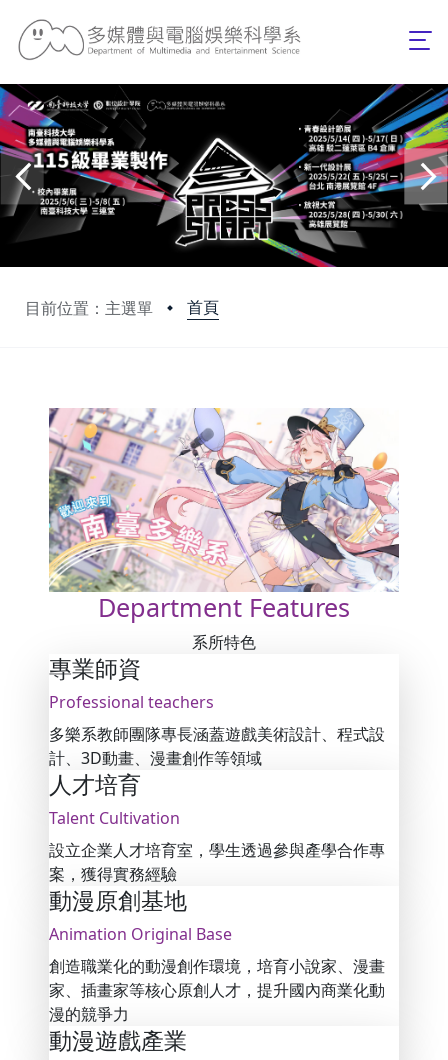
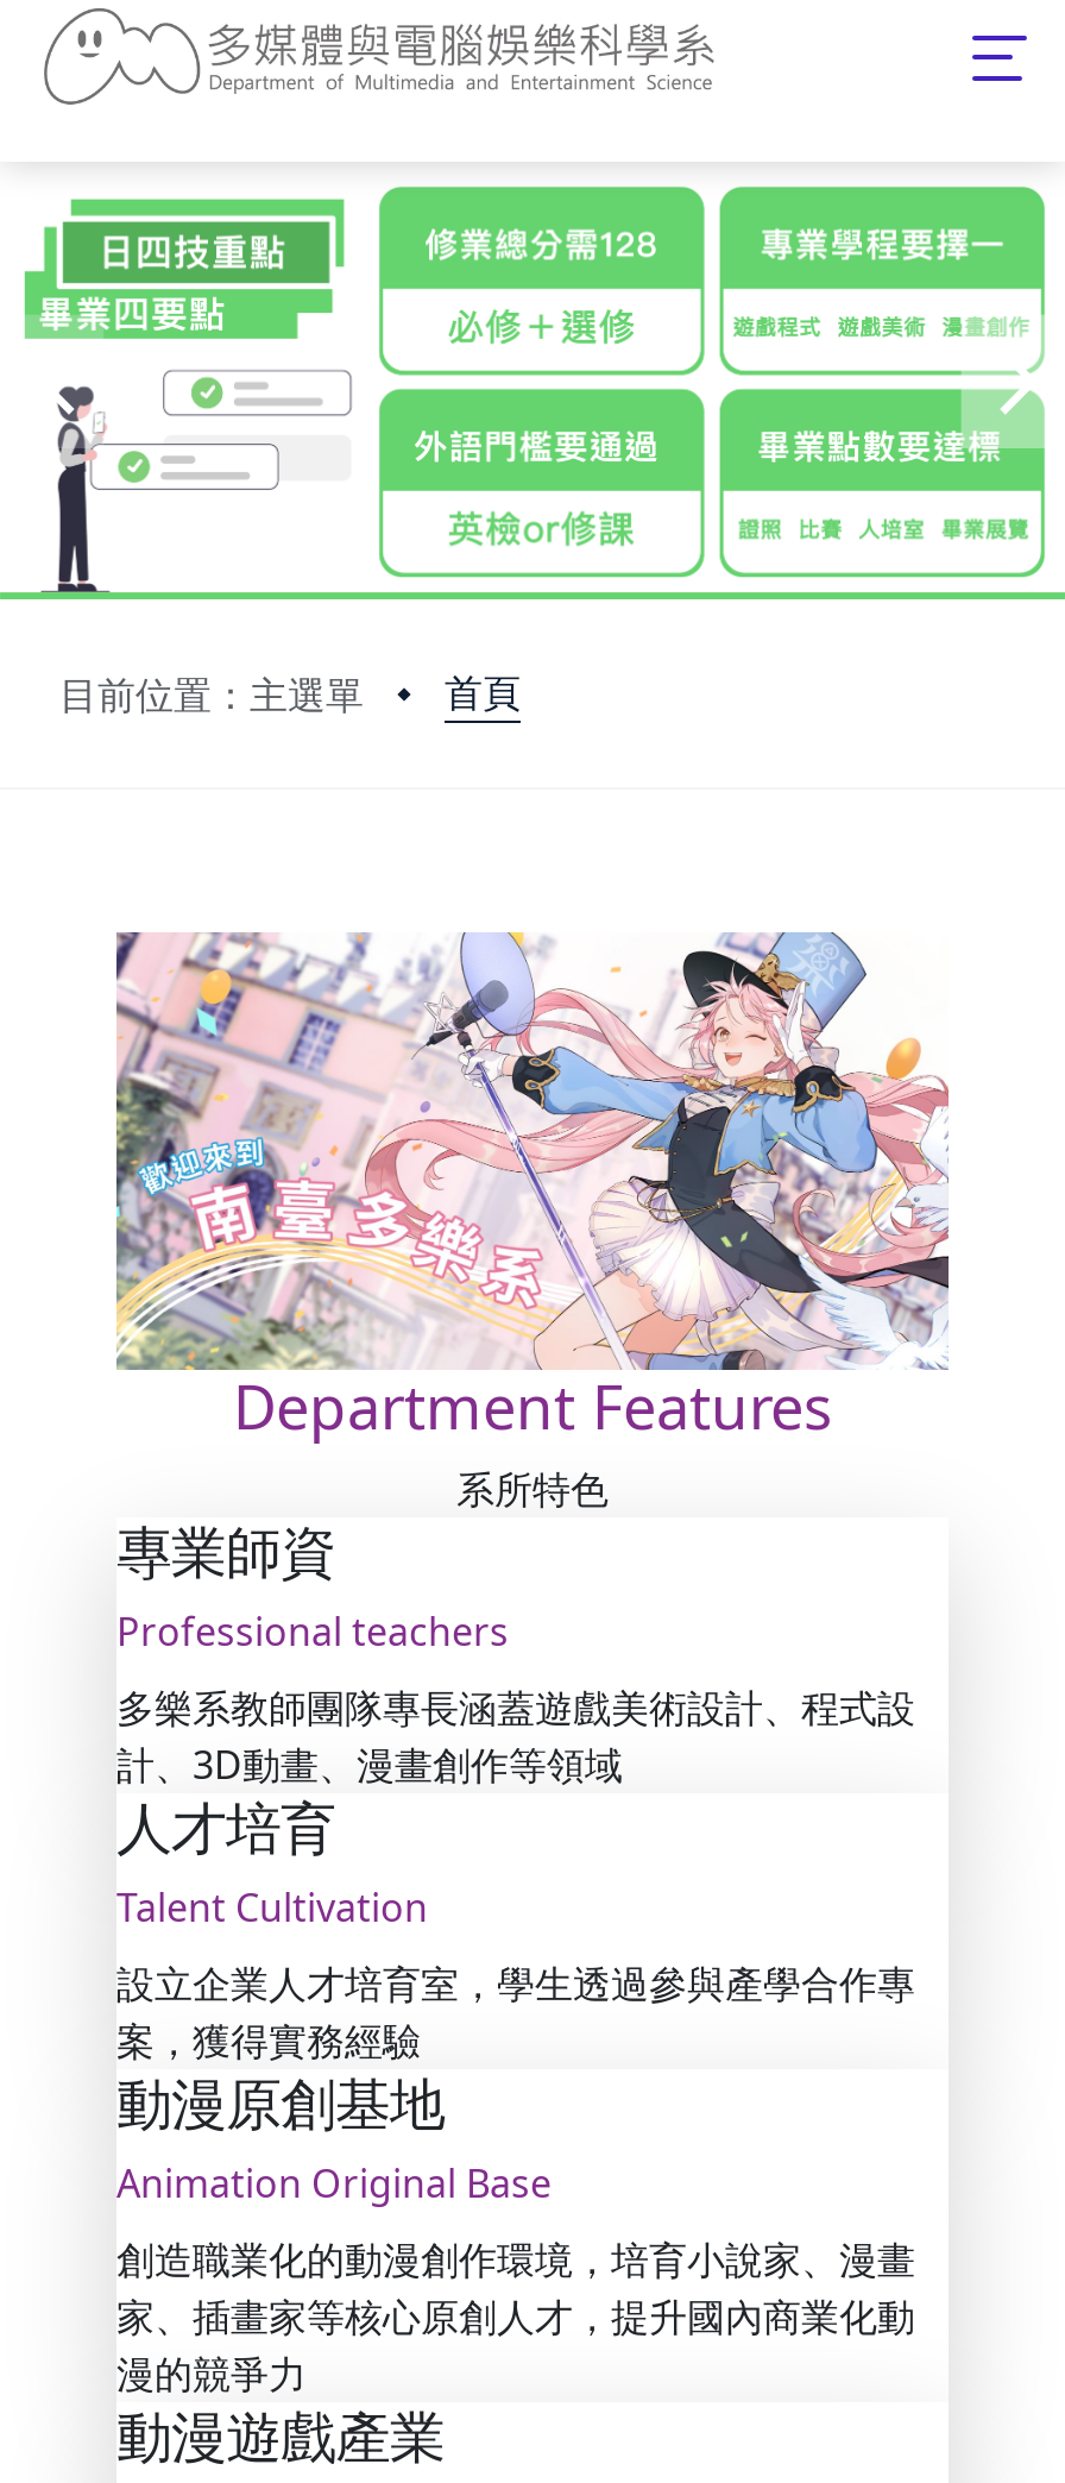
[3,83,445,268] [image] -> [7,162,1058,602] [image]

